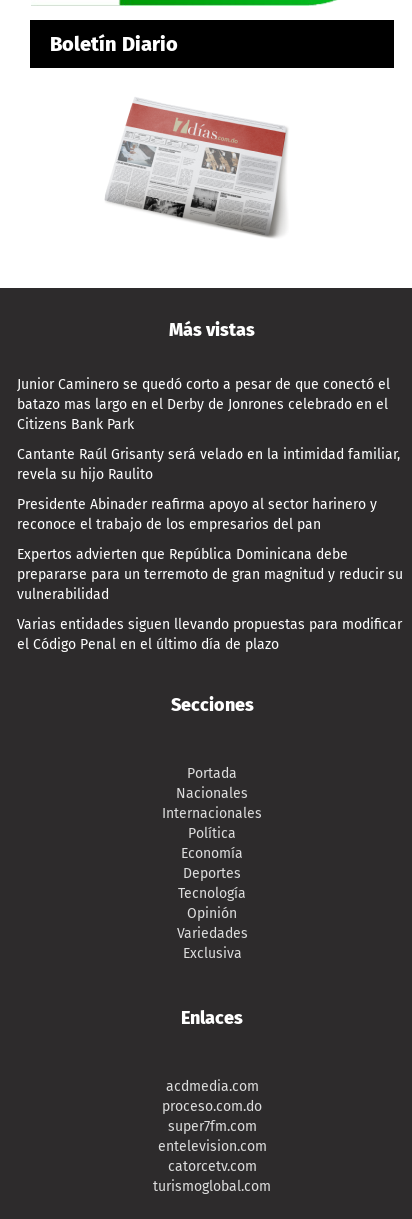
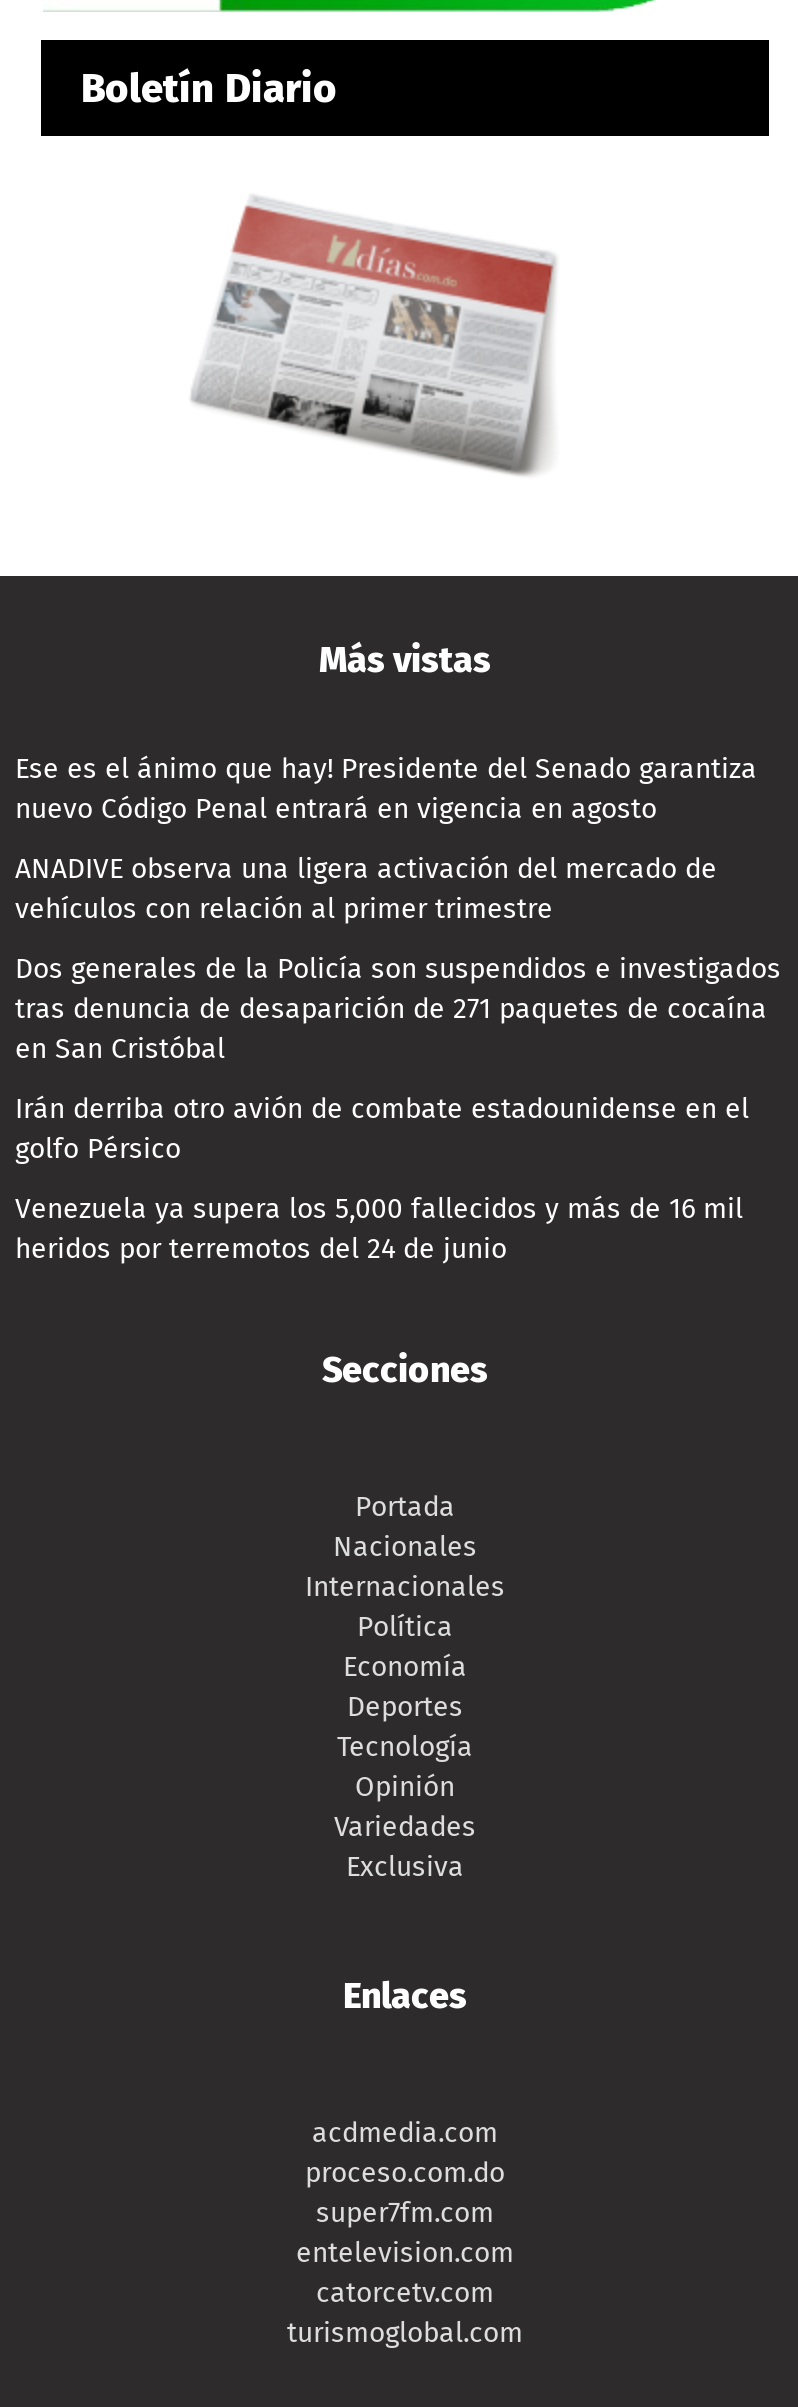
[17,376,390,433] Junior Caminero se quedó corto a pesar de que conectó el | batazo mas largo en el Derby de Jonrones celebrado en el | Citizens Bank Park -> [15,751,757,825] Ese es el ánimo que hay! Presidente del Senado garantiza | nuevo Código Penal entrará en vigencia en agosto
[17,446,400,483] Cantante Raúl Grisanty será velado en la intimidad familiar, | revela su hijo Raulito -> [15,851,717,925] ANADIVE observa una ligera activación del mercado de | vehículos con relación al primer trimestre
[17,496,377,533] Presidente Abinader reafirma apoyo al sector harinero y | reconoce el trabajo de los empresarios del pan -> [15,951,781,1065] Dos generales de la Policía son suspendidos e investigados | tras denuncia de desaparición de 271 paquetes de cocaína | en San Cristóbal
[17,546,403,603] Expertos advierten que República Dominicana debe | prepararse para un terremoto de gran magnitud y reducir su | vulnerabilidad -> [15,1091,749,1165] Irán derriba otro avión de combate estadounidense en el | golfo Pérsico
[17,616,402,653] Varias entidades siguen llevando propuestas para modificar | el Código Penal en el último día de plazo -> [15,1191,743,1265] Venezuela ya supera los 5,000 fallecidos y más de 16 mil | heridos por terremotos del 24 de junio

